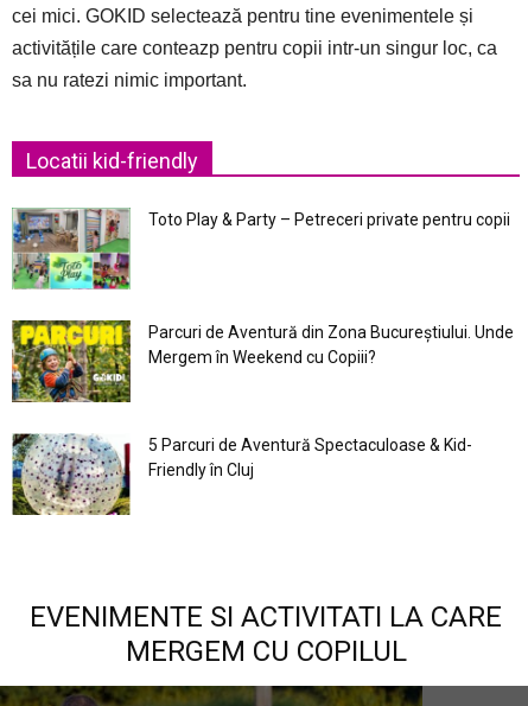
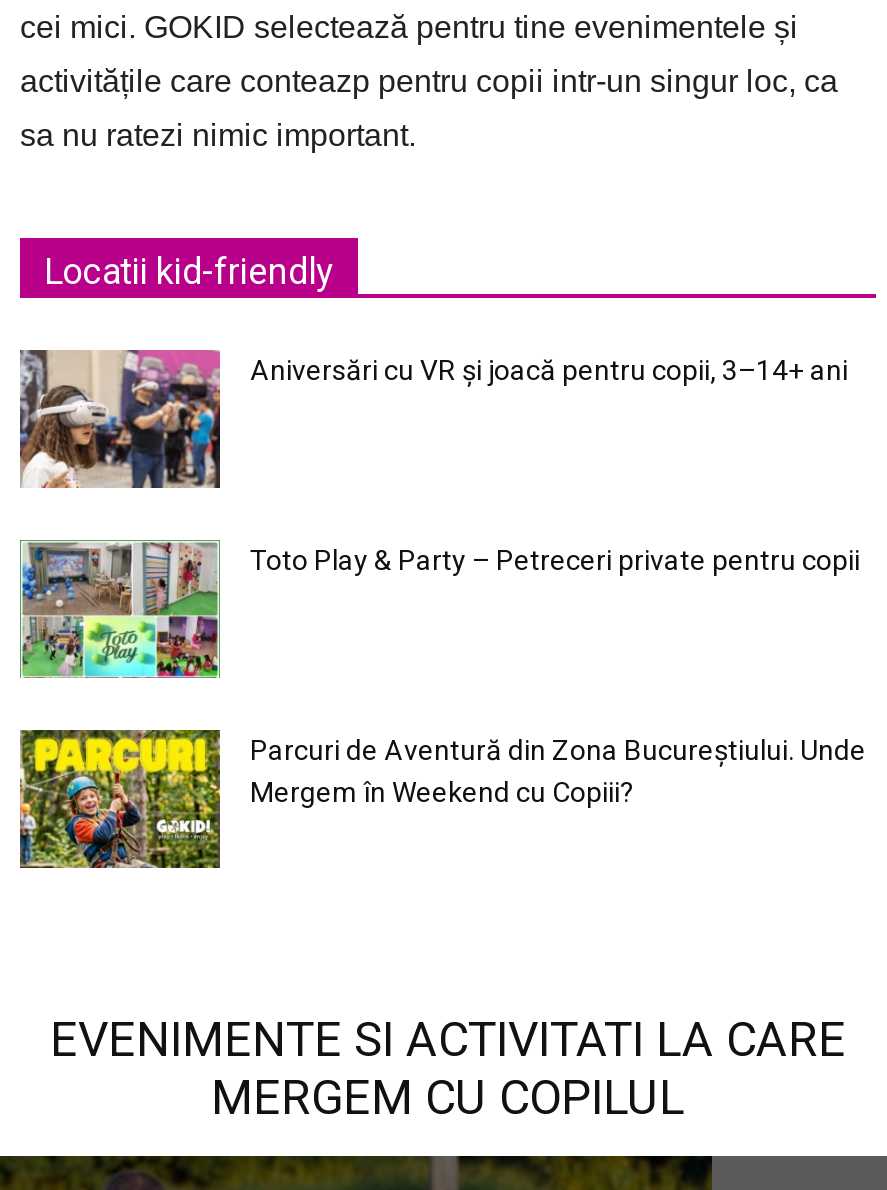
none -> [20,348,848,488] [image] | Aniversări cu VR și joacă pentru copii, 3–14+ ani
moved [11,206,514,367] -> [18,538,866,808]: [image] | Toto Play & Party – Petreceri private pentru copii | Parcuri de Aventură din Zona Bucureştiului. Unde | Mergem în Weekend cu Copiii?
[12,433,472,516] [image] | 5 Parcuri de Aventură Spectaculoase & Kid- | Friendly în Cluj -> none

